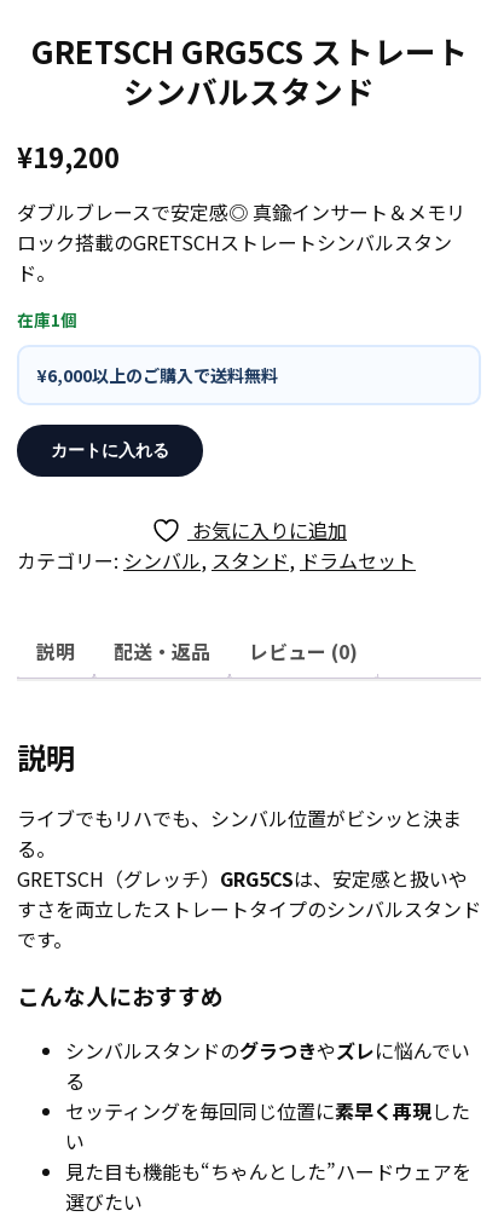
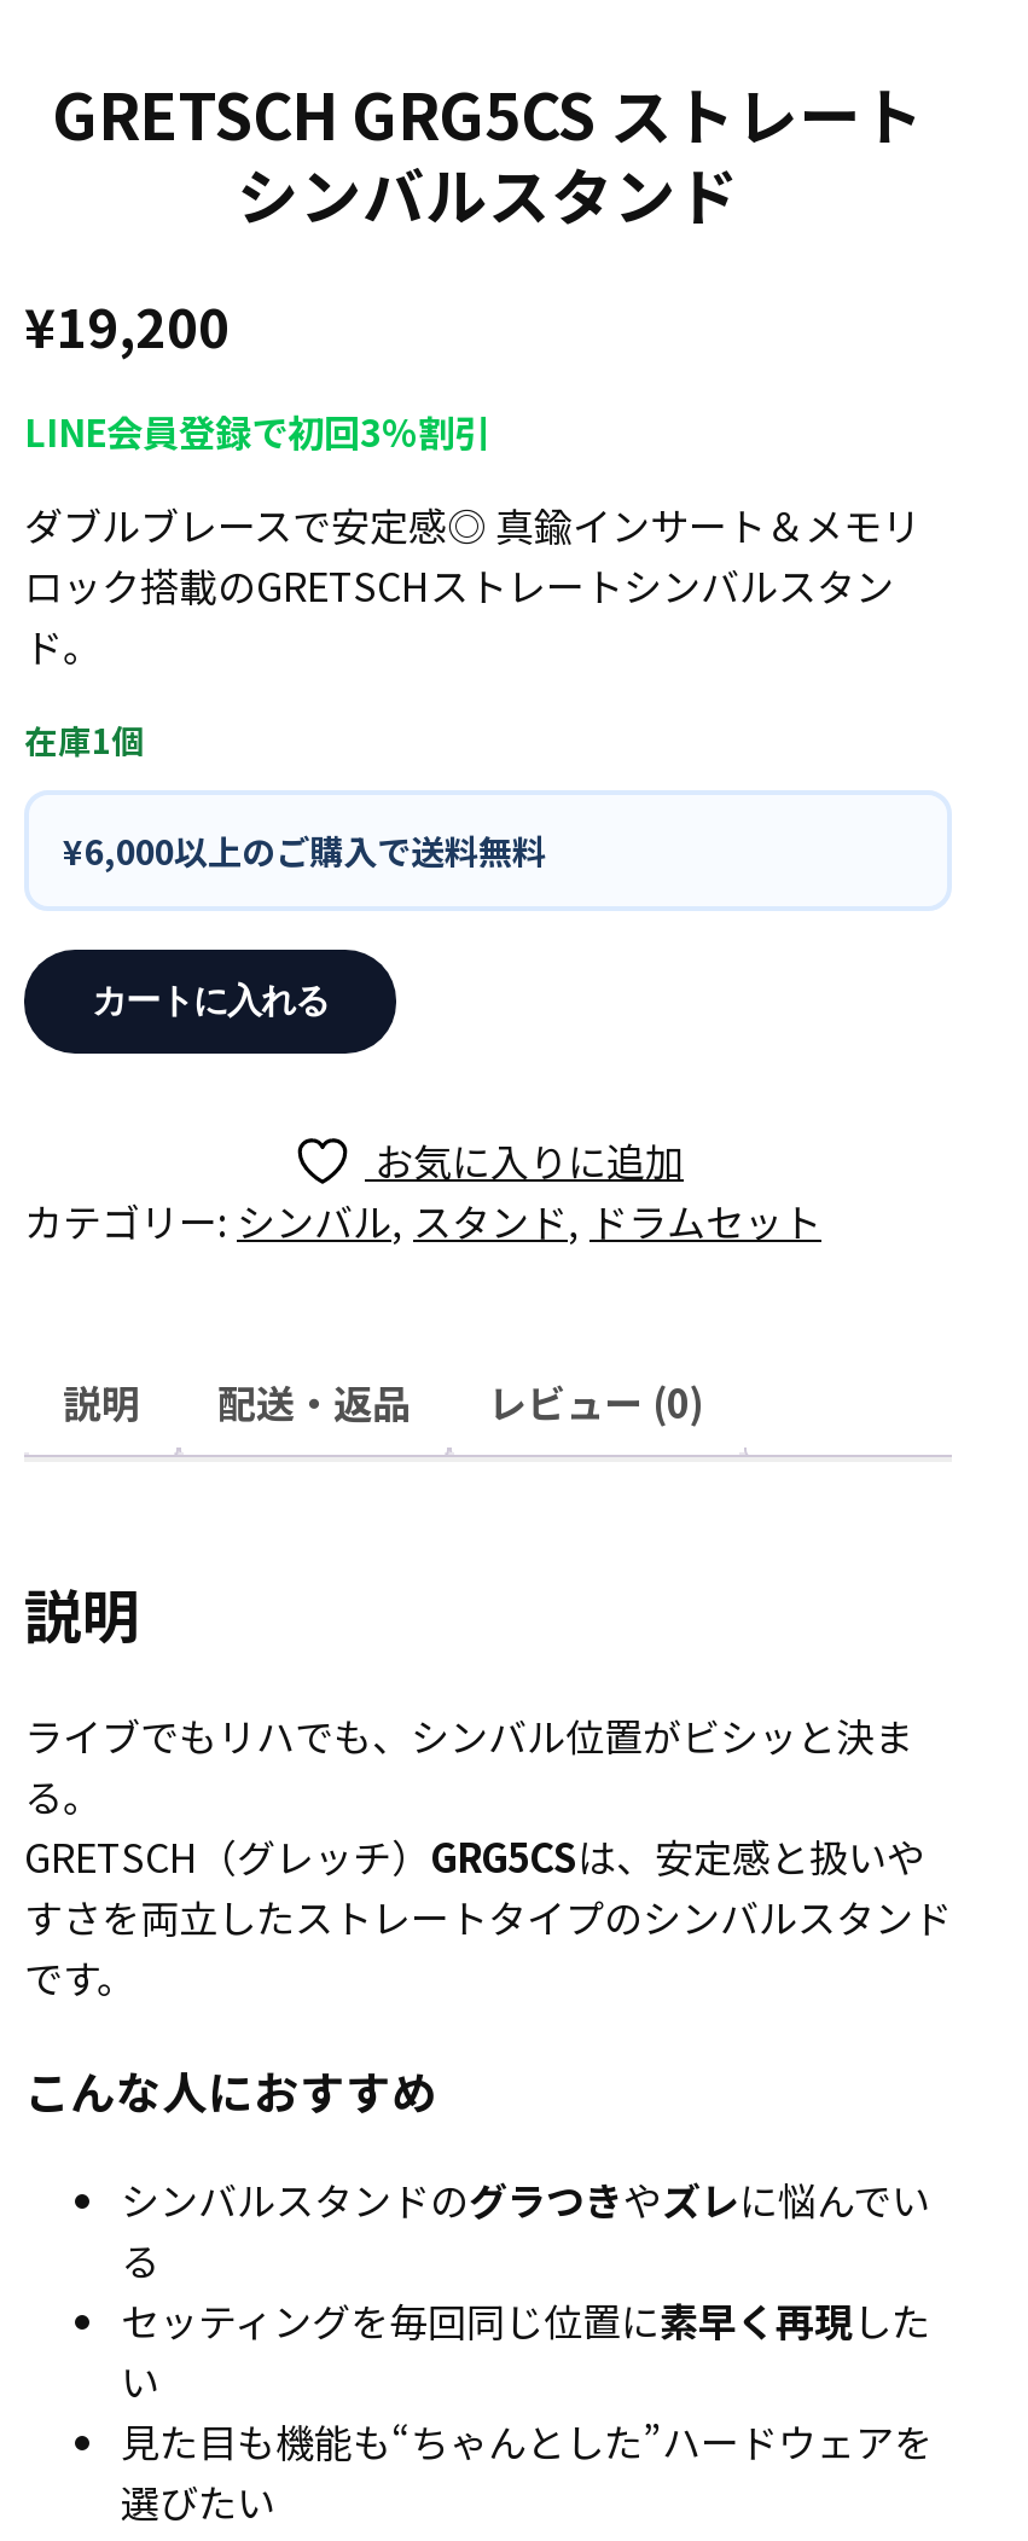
none -> [24,403,490,456] LINE会員登録で初回3%割引

